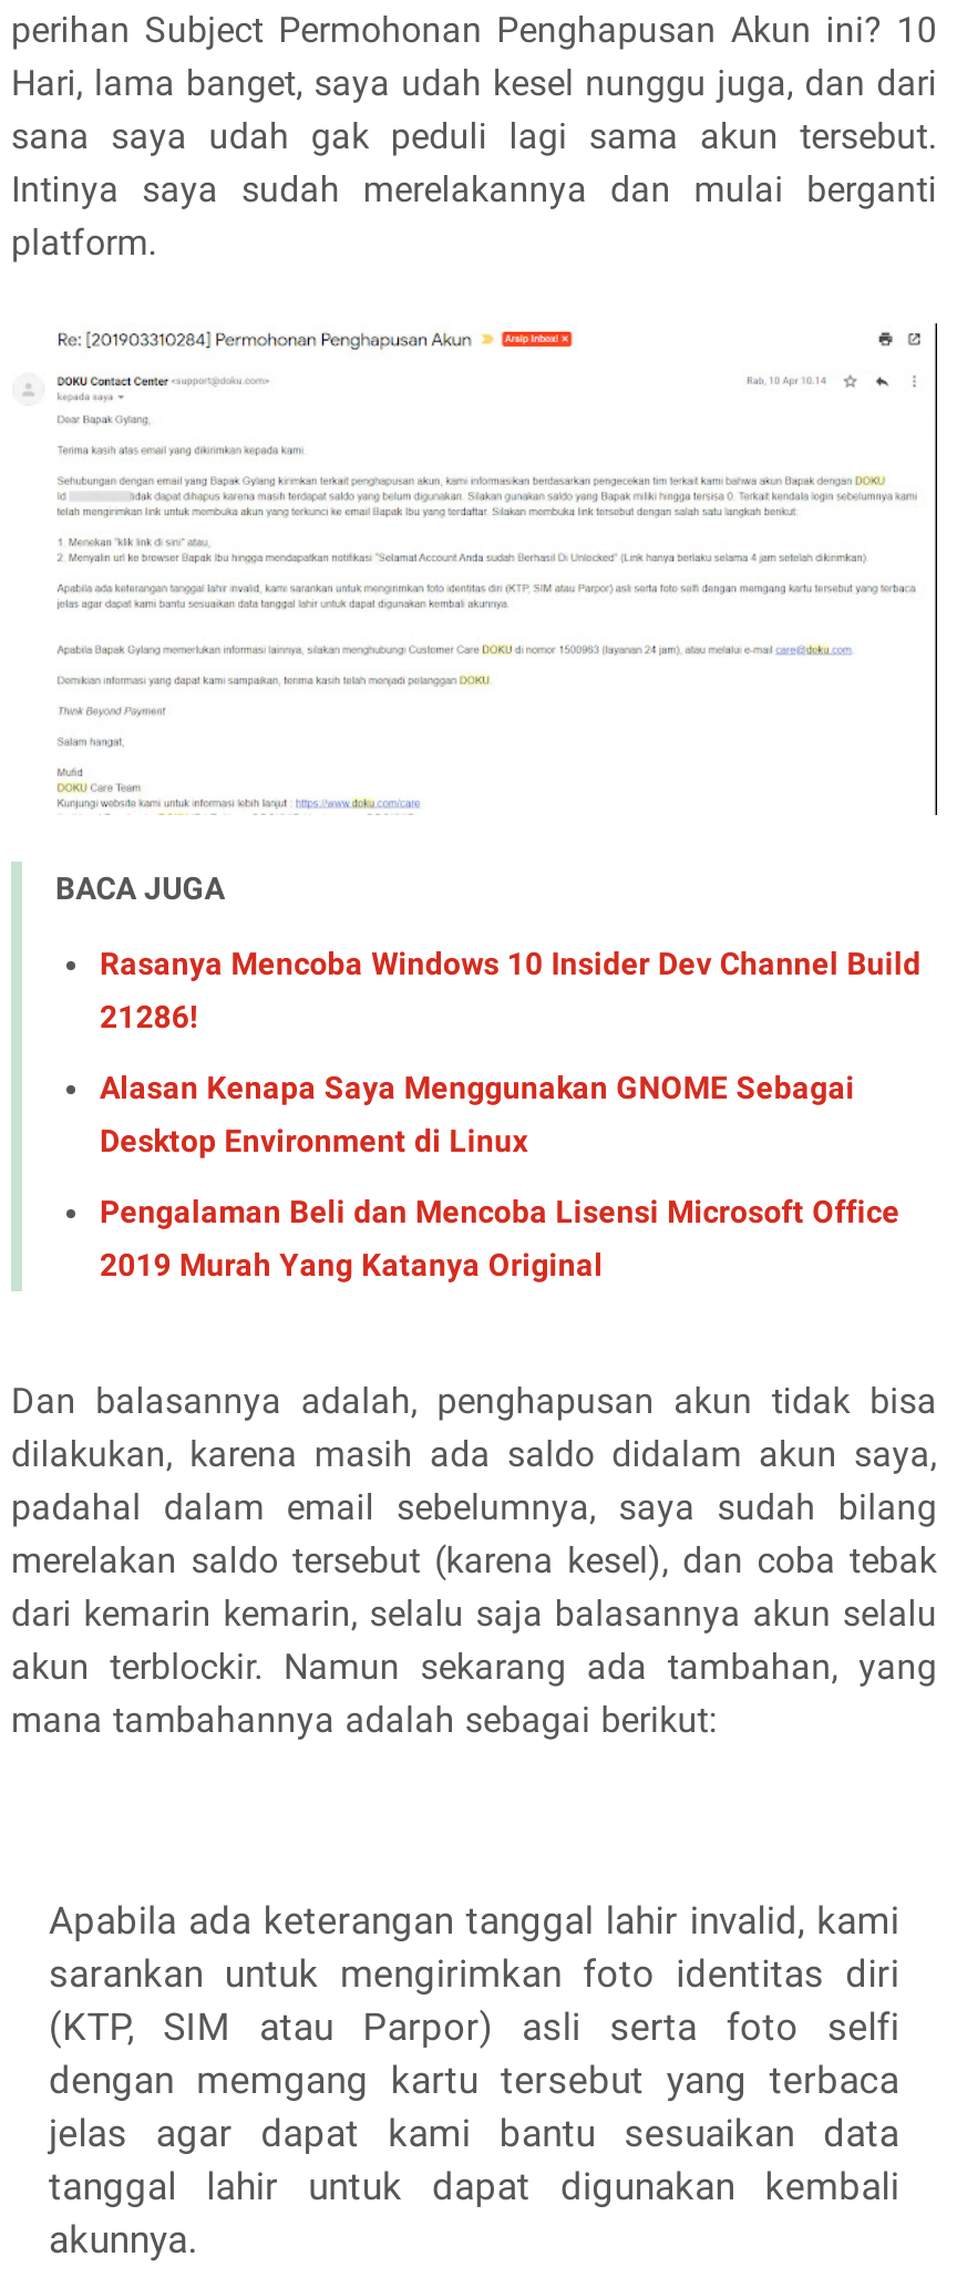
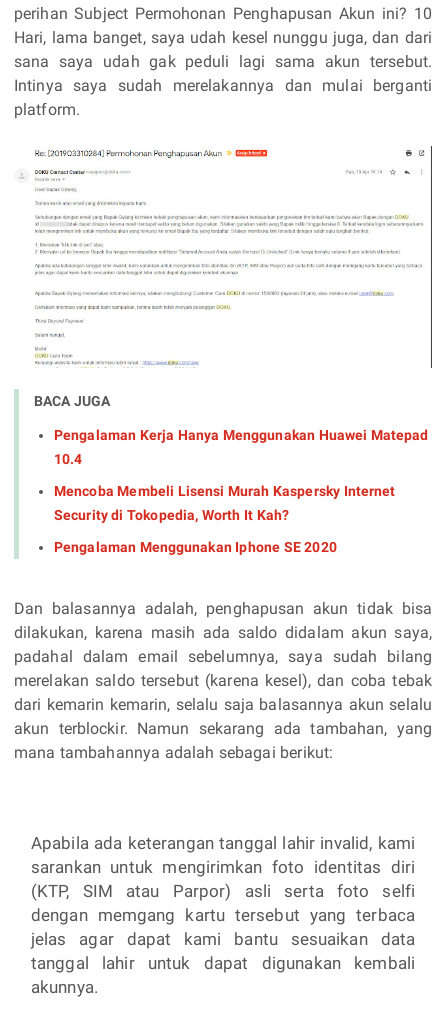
[100,946,921,1282] Rasanya Mencoba Windows 10 Insider Dev Channel Build | 21286! | Alasan Kenapa Saya Menggunakan GNOME Sebagai | Desktop Environment di Linux | Pengalaman Beli dan Mencoba Lisensi Microsoft Office | 2019 Murah Yang Katanya Original -> [54,427,428,555] Pengalaman Kerja Hanya Menggunakan Huawei Matepad | 10.4 | Mencoba Membeli Lisensi Murah Kaspersky Internet | Security di Tokopedia, Worth It Kah? | Pengalaman Menggunakan Iphone SE 2020

